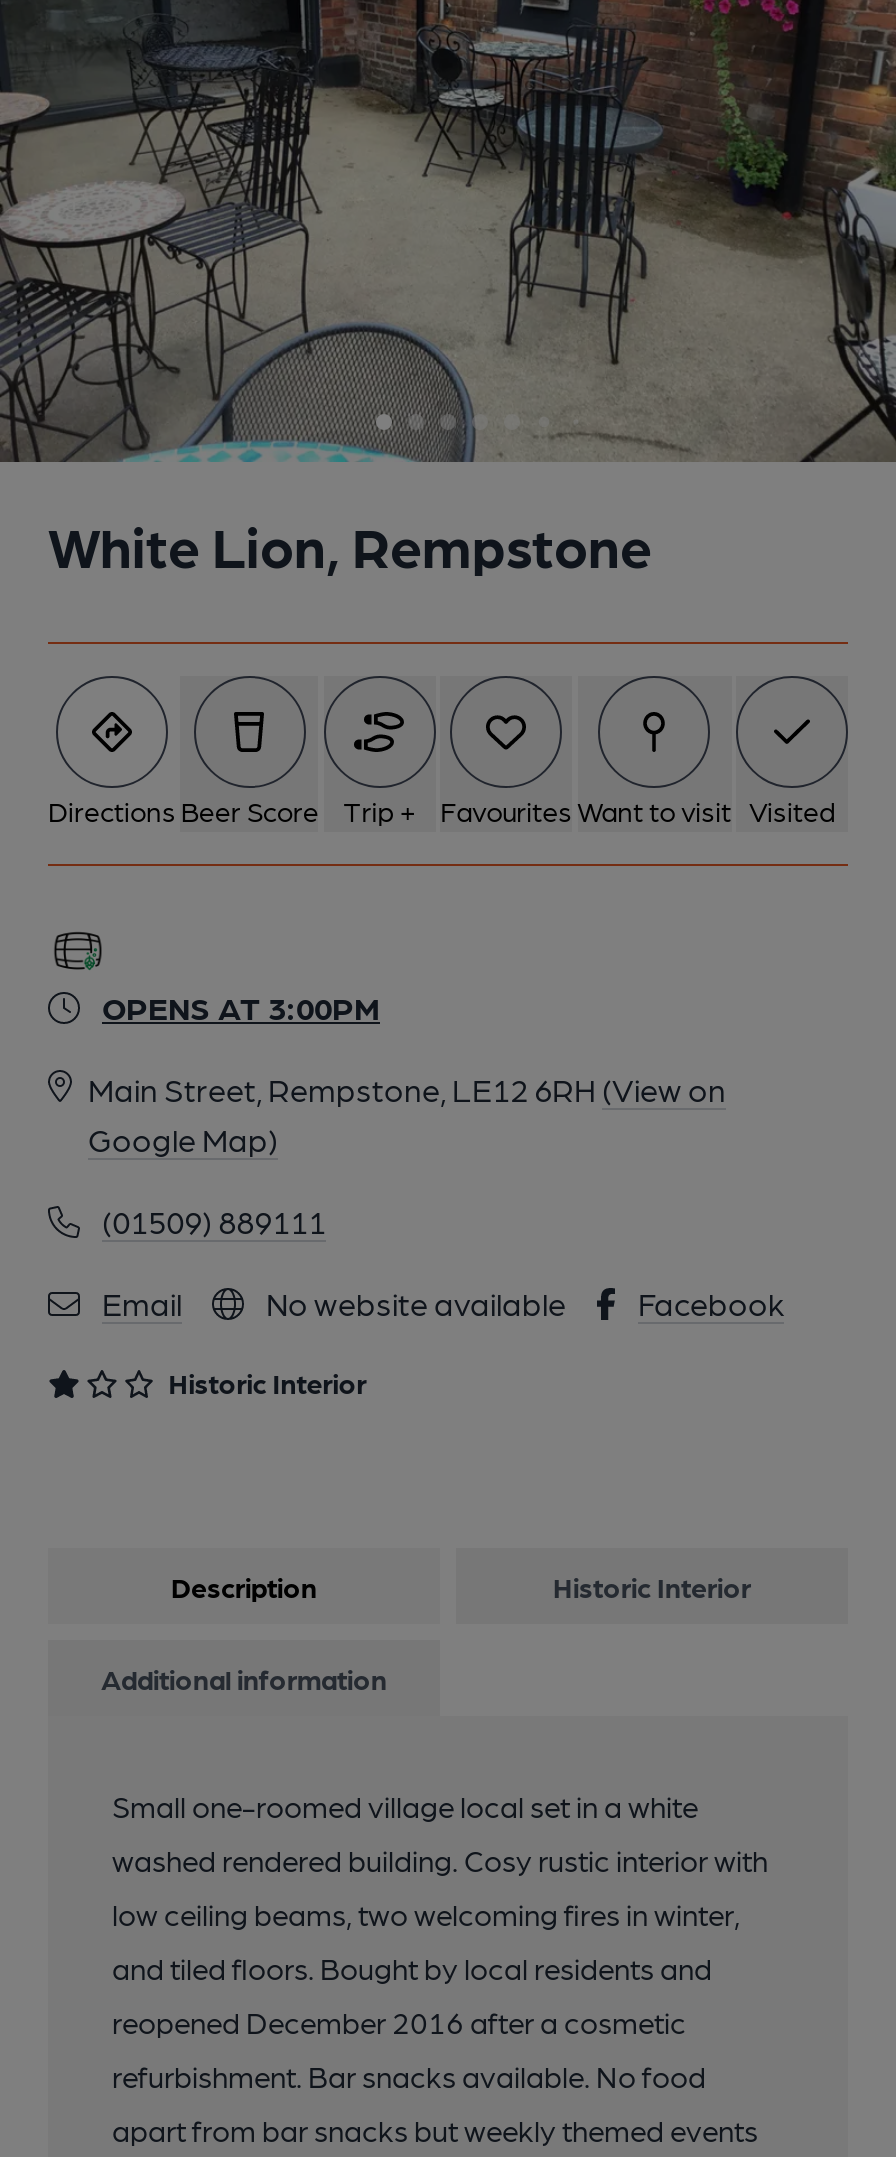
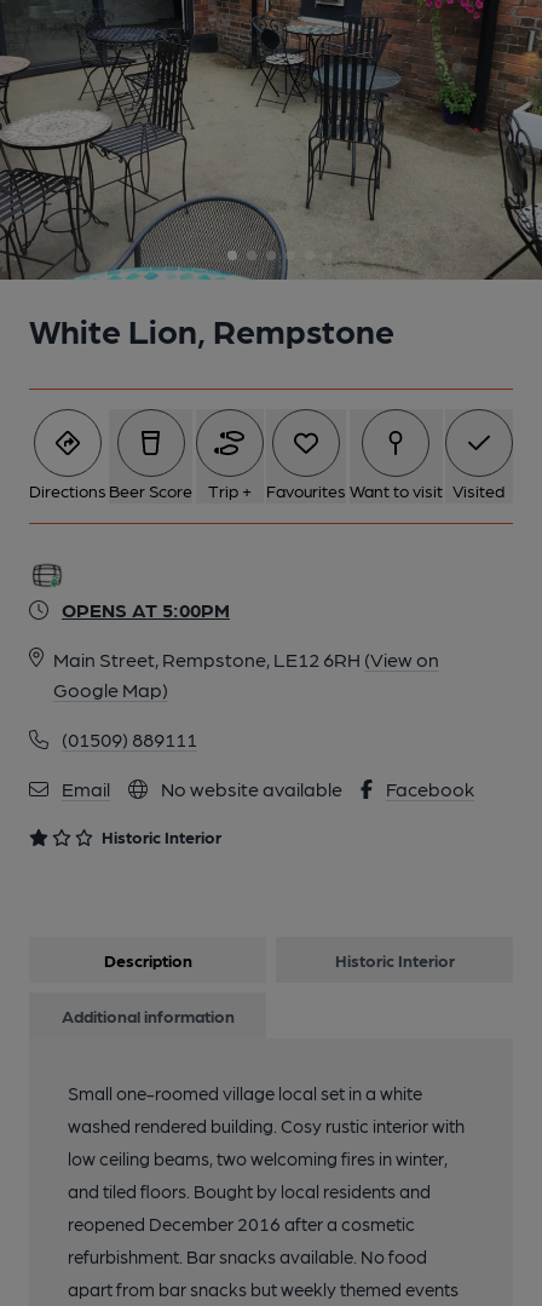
[102,988,380,1026] OPENS AT 3:00PM -> [62,598,230,621] OPENS AT 5:00PM

